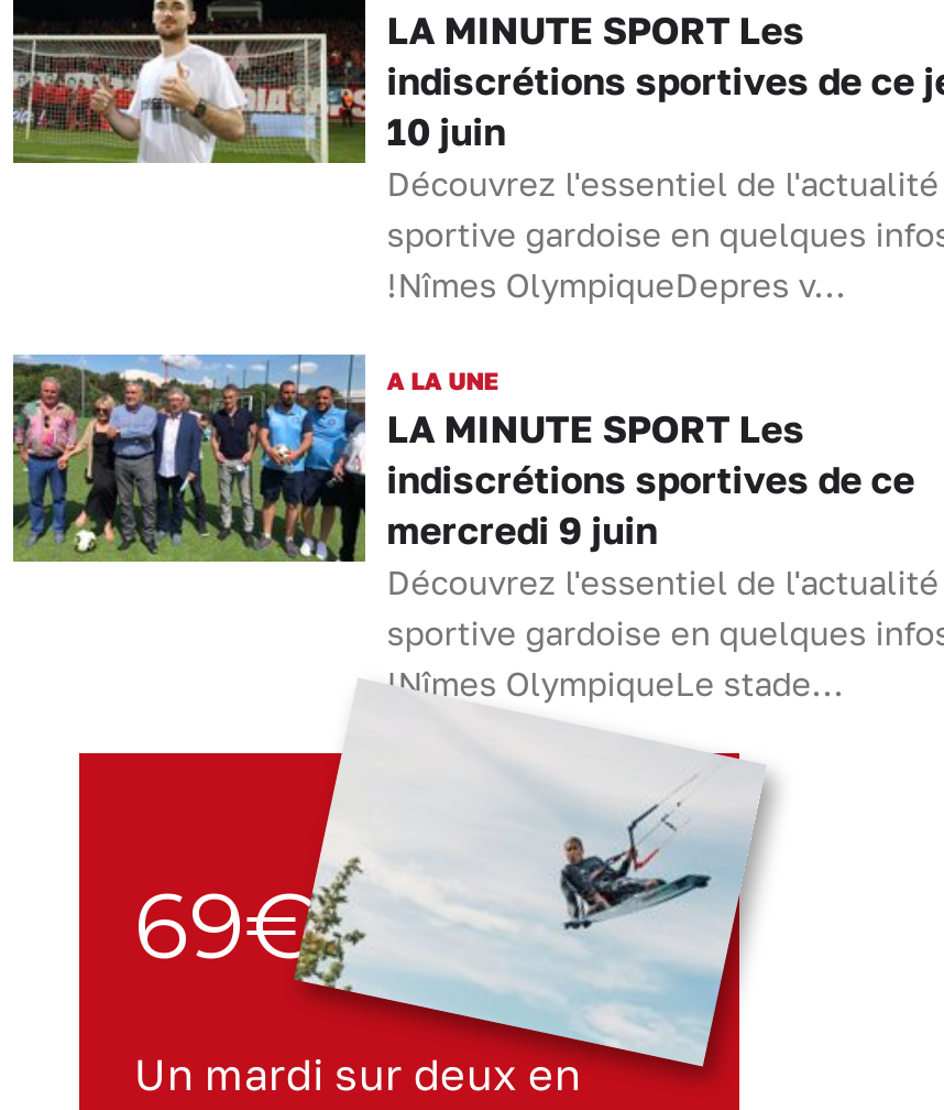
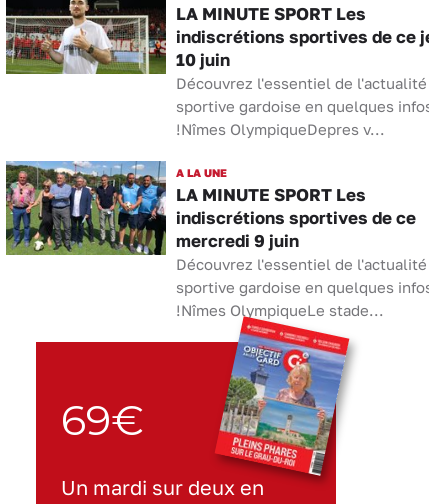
[306,681,772,1077] [image] -> [140,311,352,488] [image]

